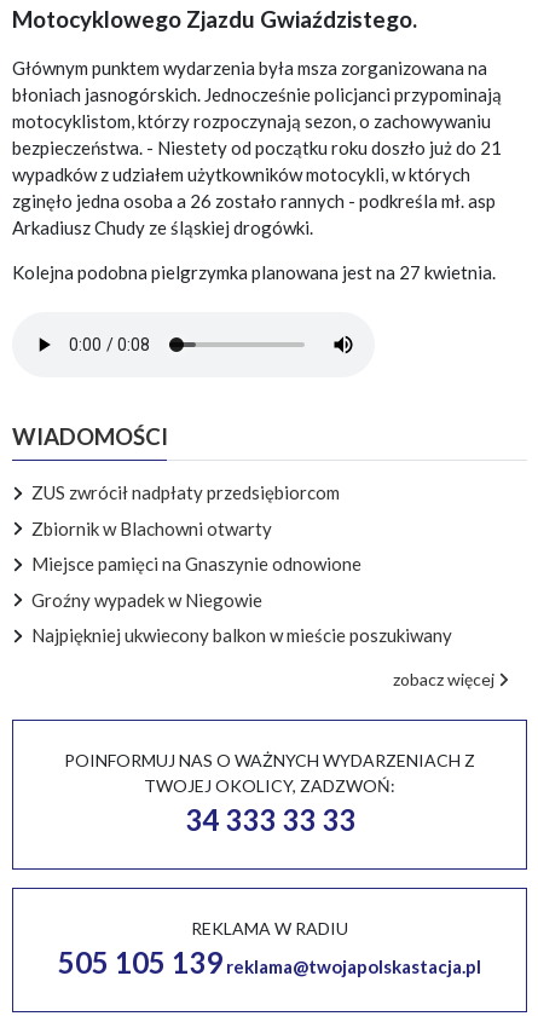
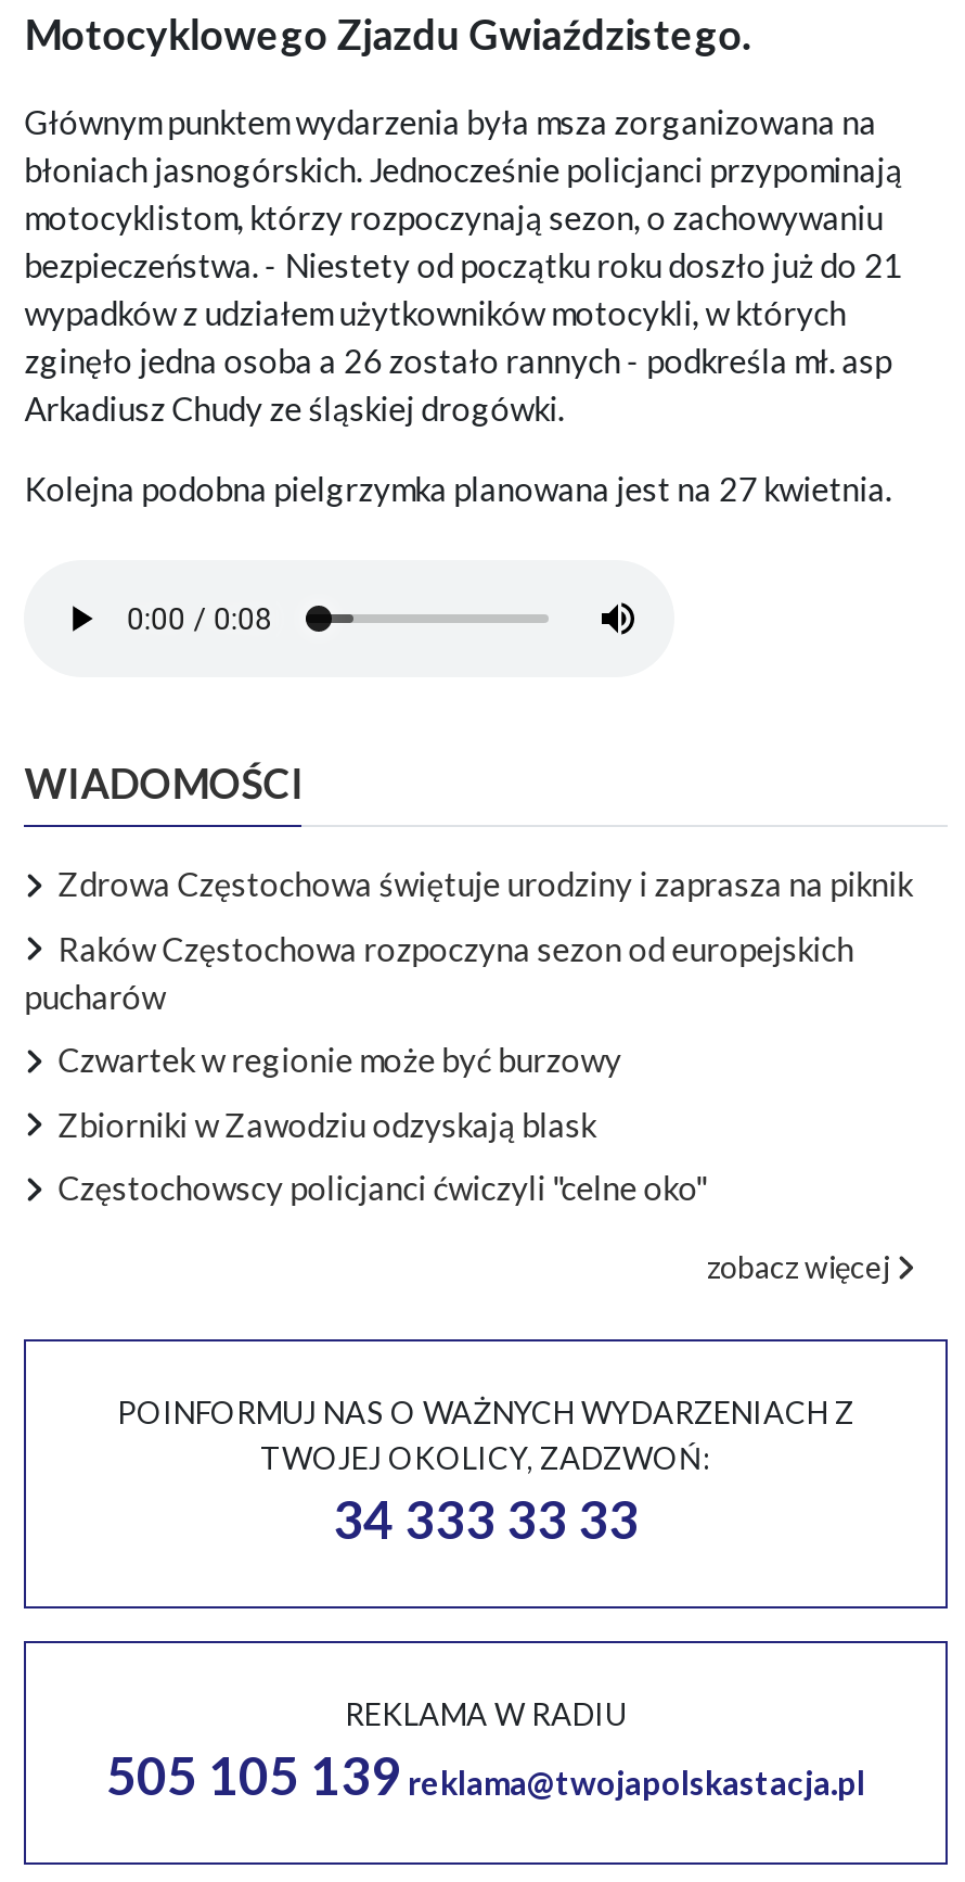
[31,481,339,503] ZUS zwrócił nadpłaty przedsiębiorcom -> [58,864,913,903] Zdrowa Częstochowa świętuje urodziny i zaprasza na piknik
[31,517,272,539] Zbiornik w Blachowni otwarty -> [24,928,854,1015] Raków Częstochowa rozpoczyna sezon od europejskich | pucharów
[31,553,361,575] Miejsce pamięci na Gnaszynie odnowione -> [58,1040,622,1079] Czwartek w regionie może być burzowy
[31,589,262,610] Groźny wypadek w Niegowie -> [58,1104,596,1143] Zbiorniki w Zawodziu odzyskają blask
[31,624,452,646] Najpiękniej ukwiecony balkon w mieście poszukiwany -> [58,1168,707,1207] Częstochowscy policjanci ćwiczyli "celne oko"

